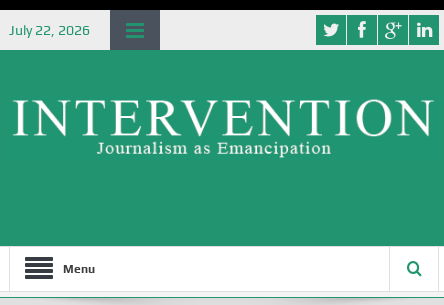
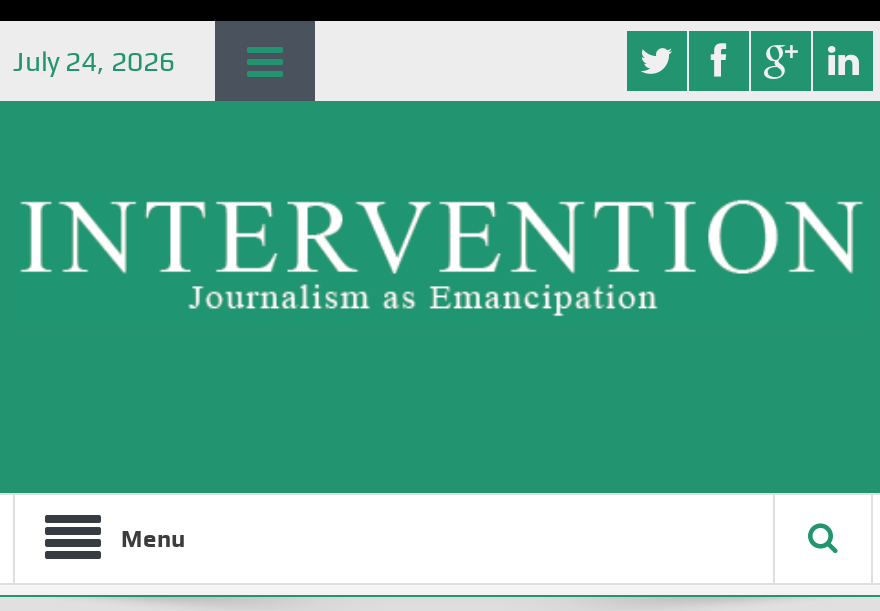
[9,22,90,38] July 22, 2026 -> [13,45,175,77] July 24, 2026

